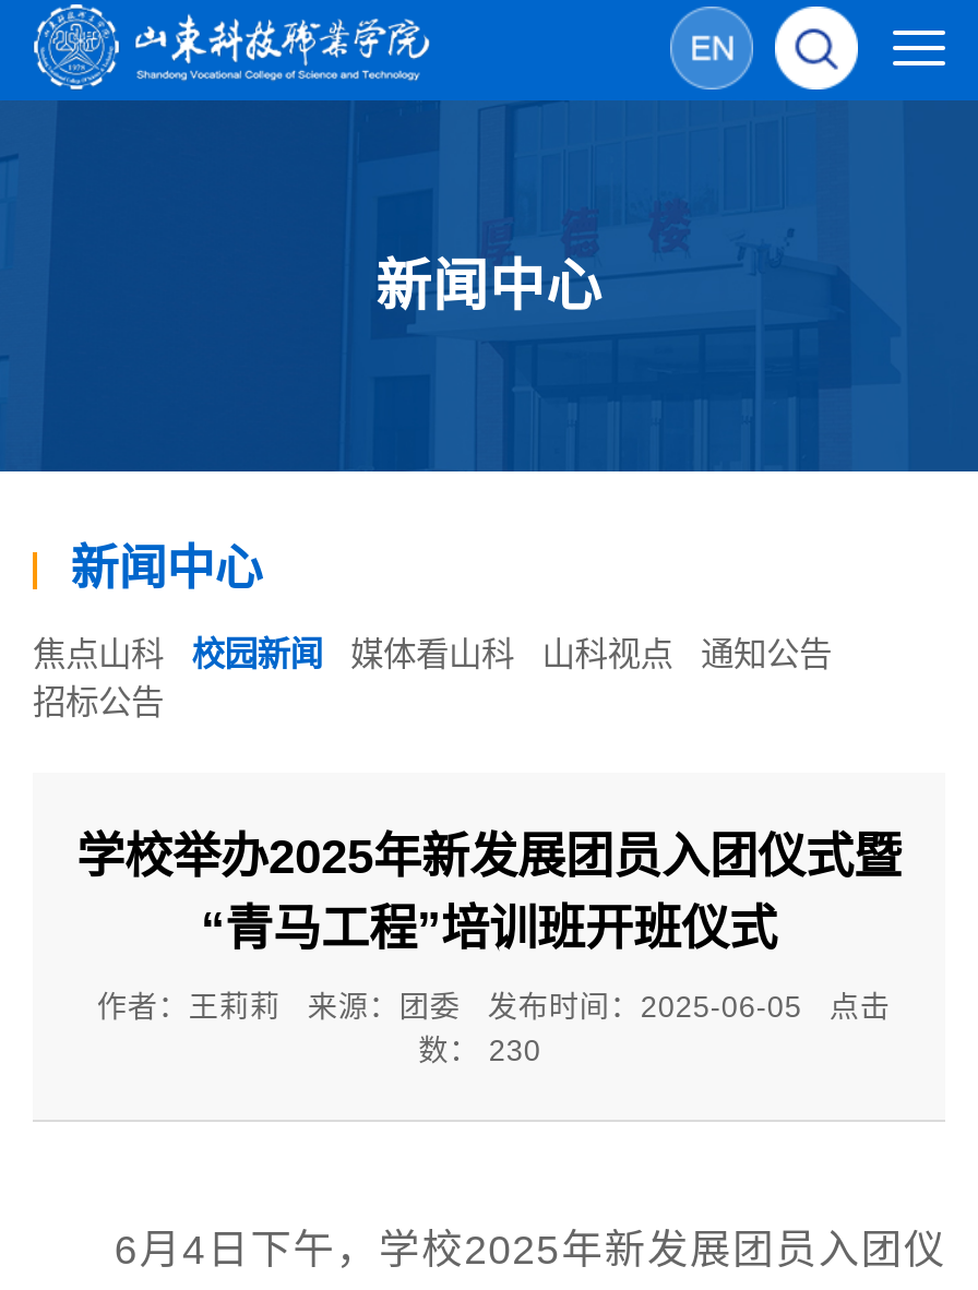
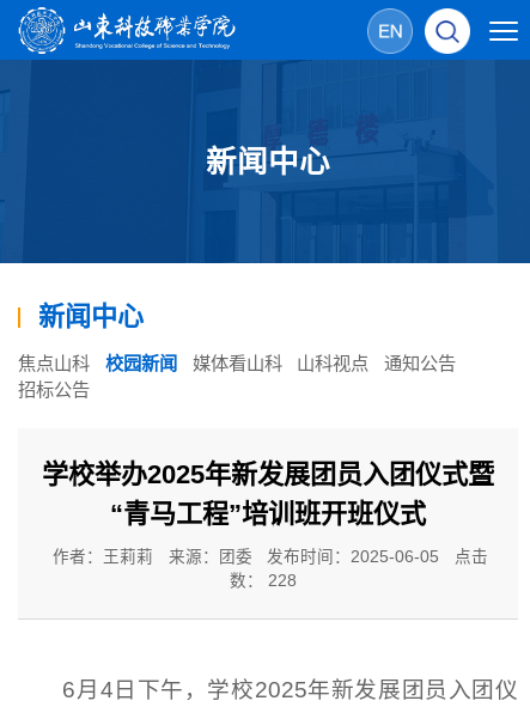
[418,1034,541,1067] 数： 230 -> [229,571,297,589] 数： 228

